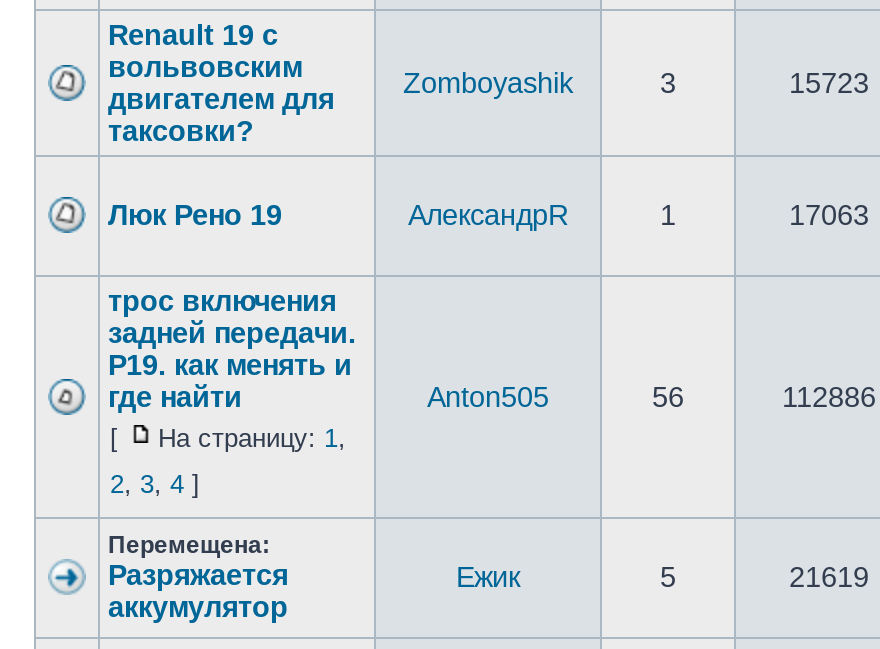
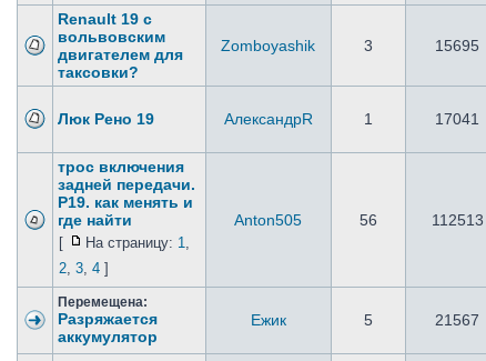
[789,67,869,99] 15723 -> [436,37,480,54] 15695
[789,199,869,231] 17063 -> [436,110,480,128] 17041
[782,381,876,413] 112886 -> [432,211,484,229] 112513
[789,561,869,593] 21619 -> [436,311,480,329] 21567

